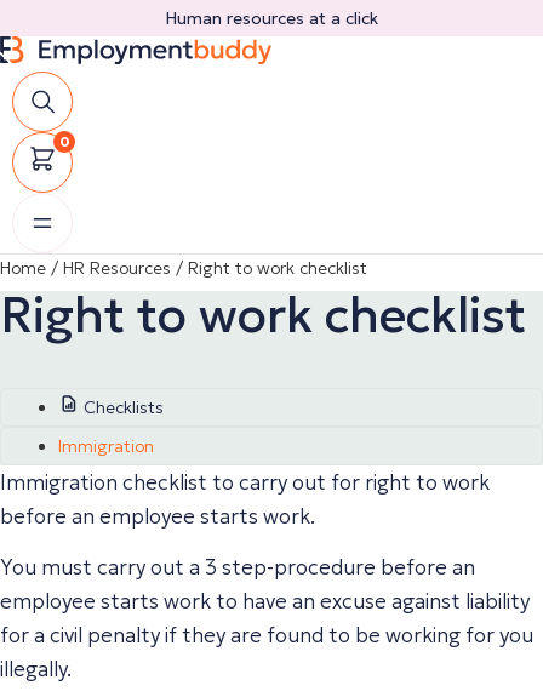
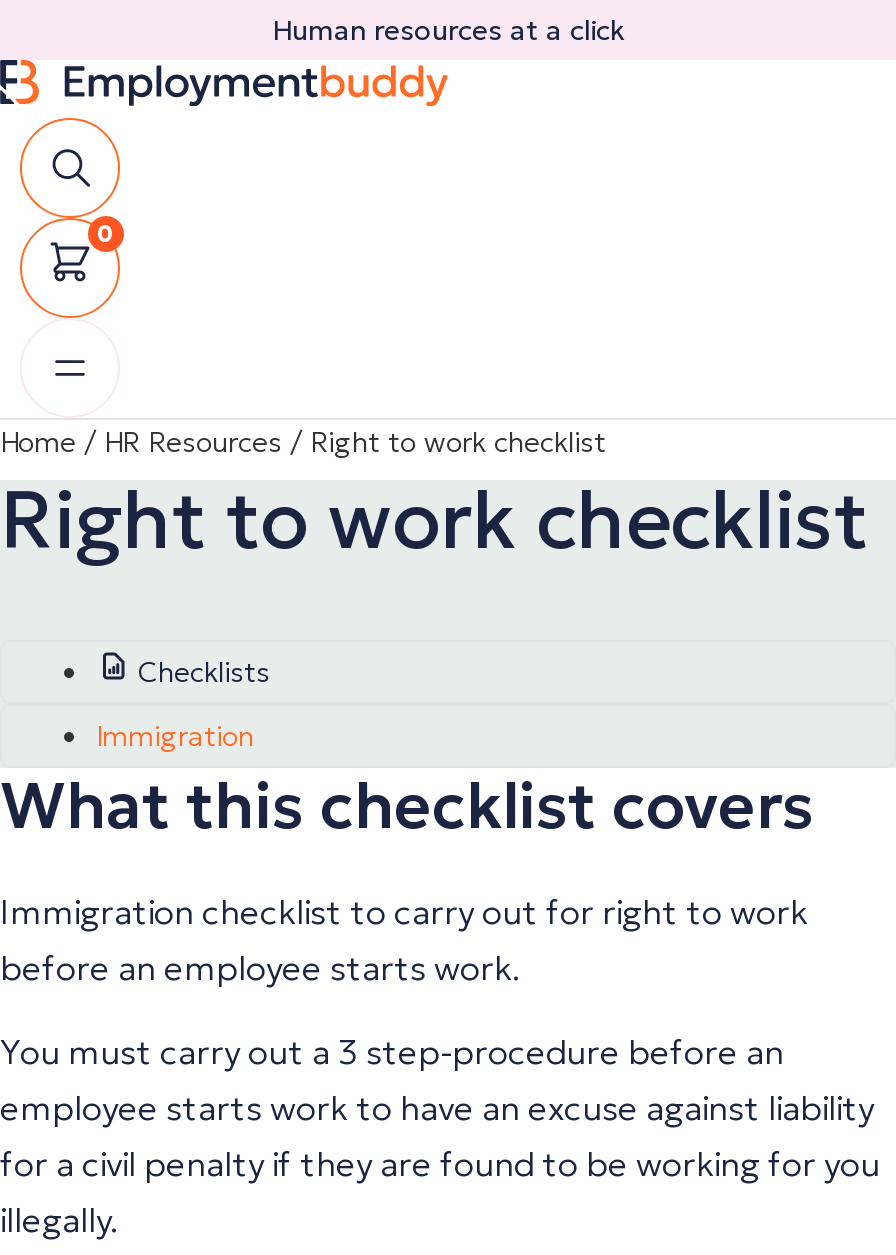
none -> [0,766,814,846] What this checklist covers

